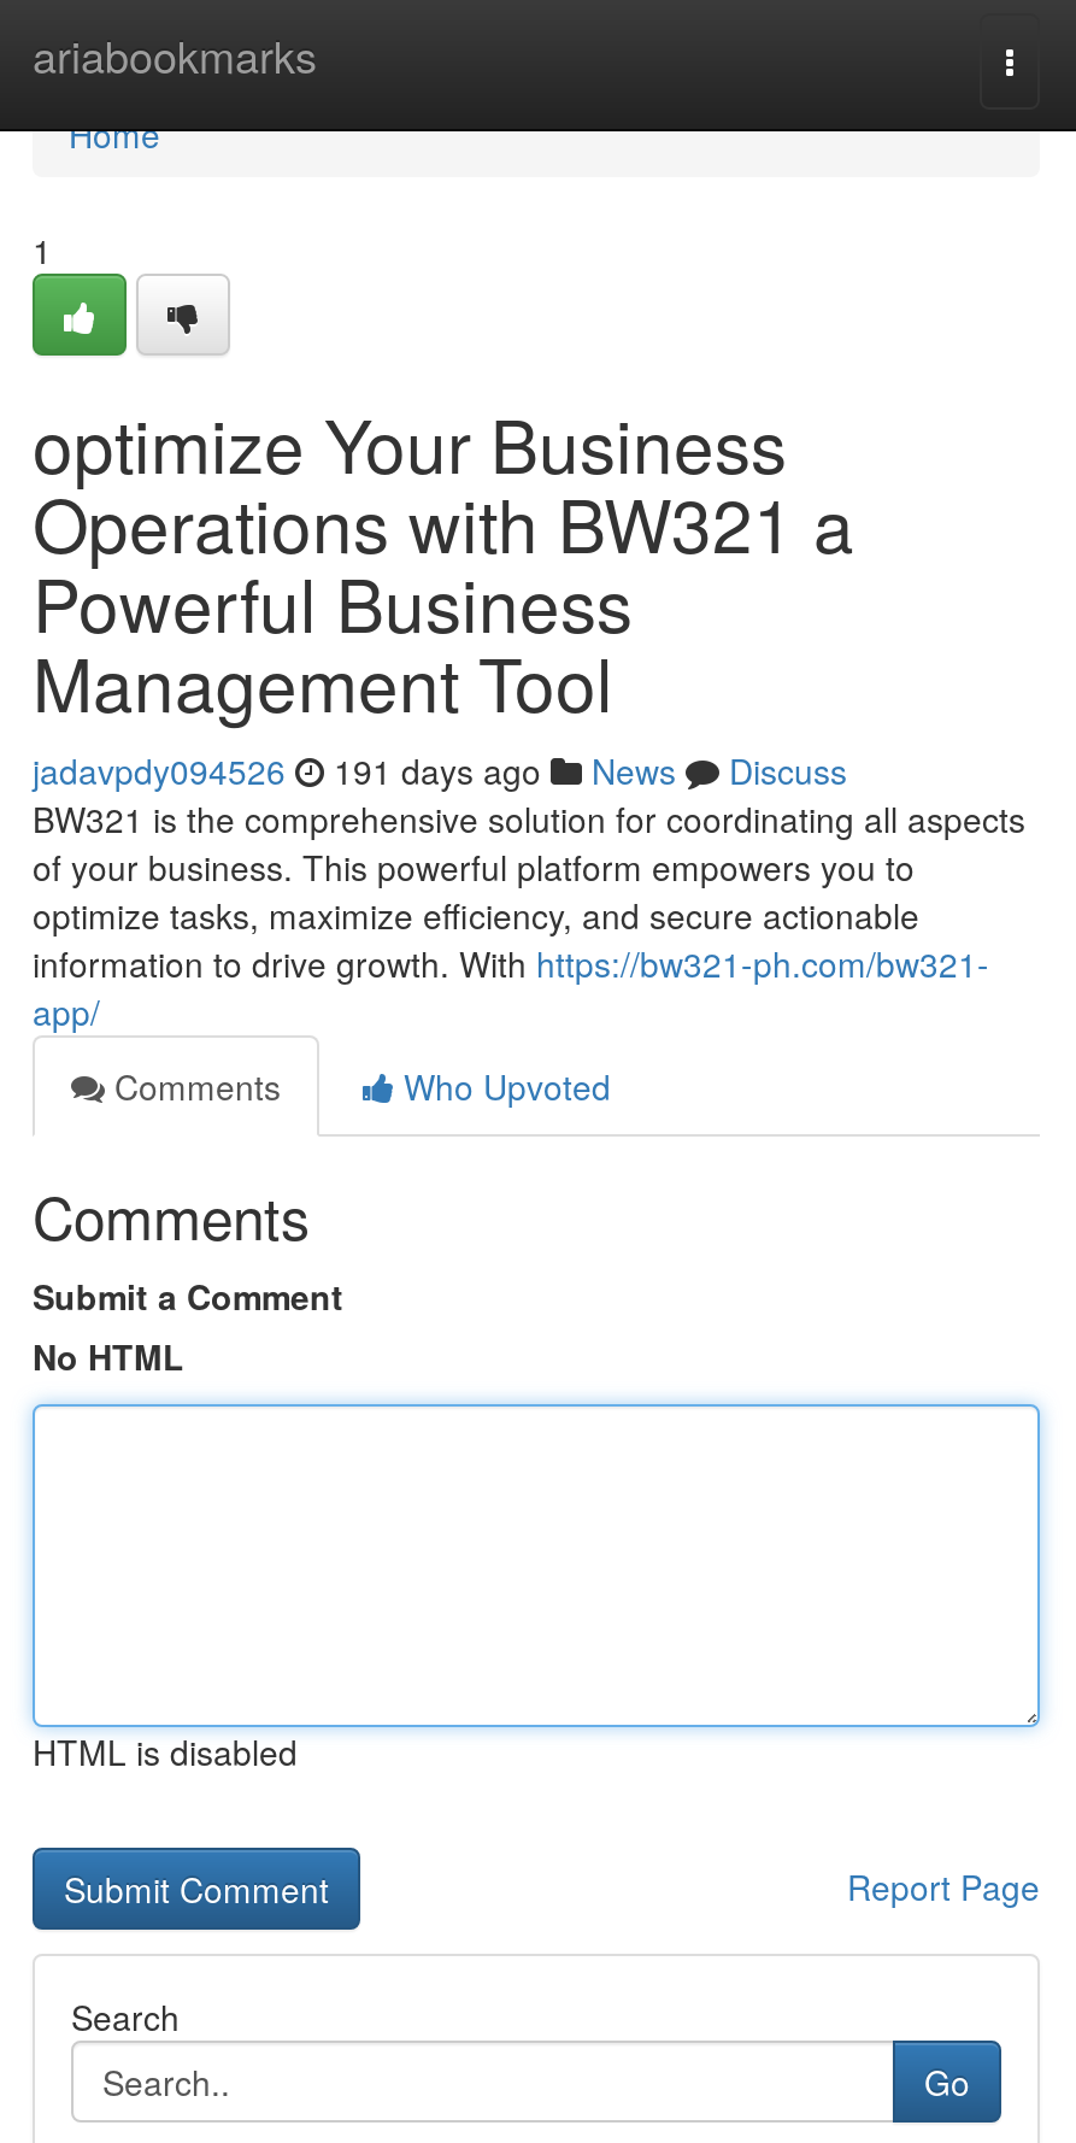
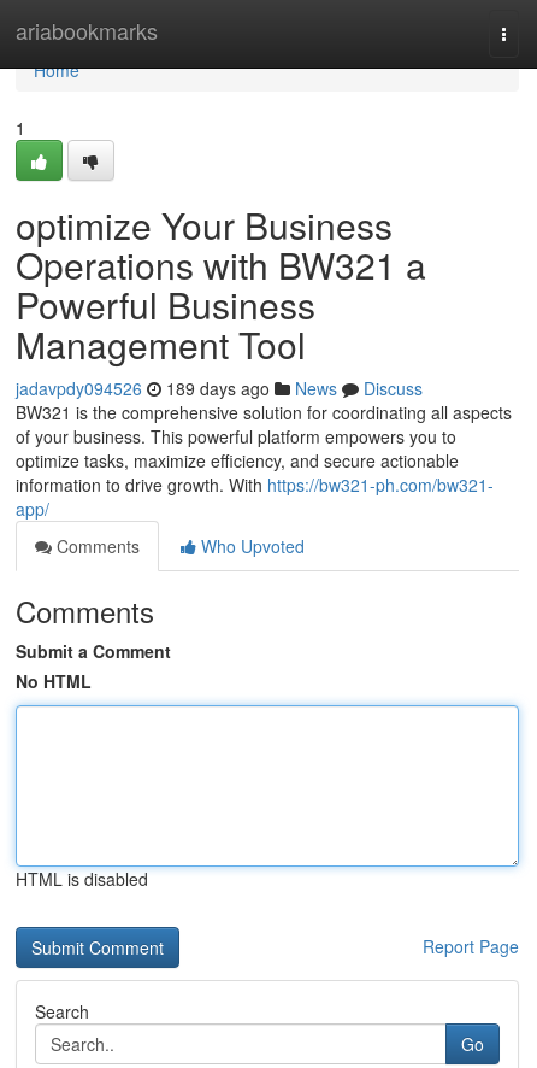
[33,746,847,794] jadavpdy094526 191 days ago News Discuss -> [16,376,423,400] jadavpdy094526 189 days ago News Discuss

